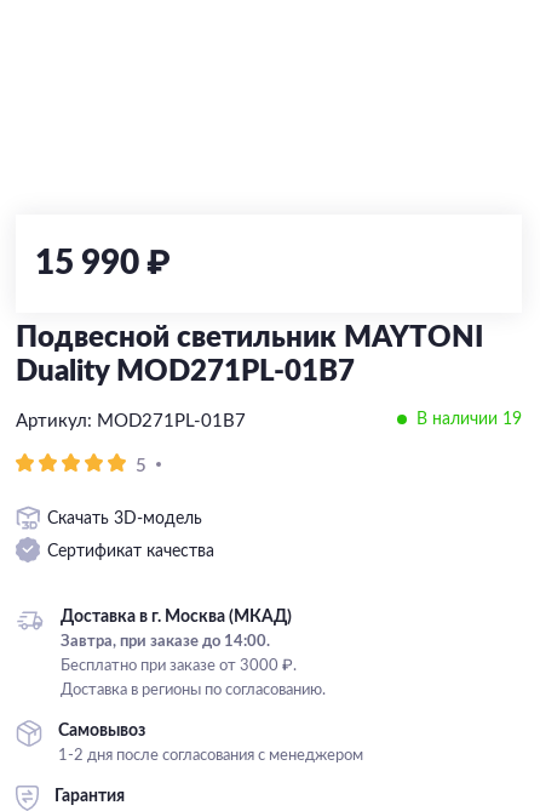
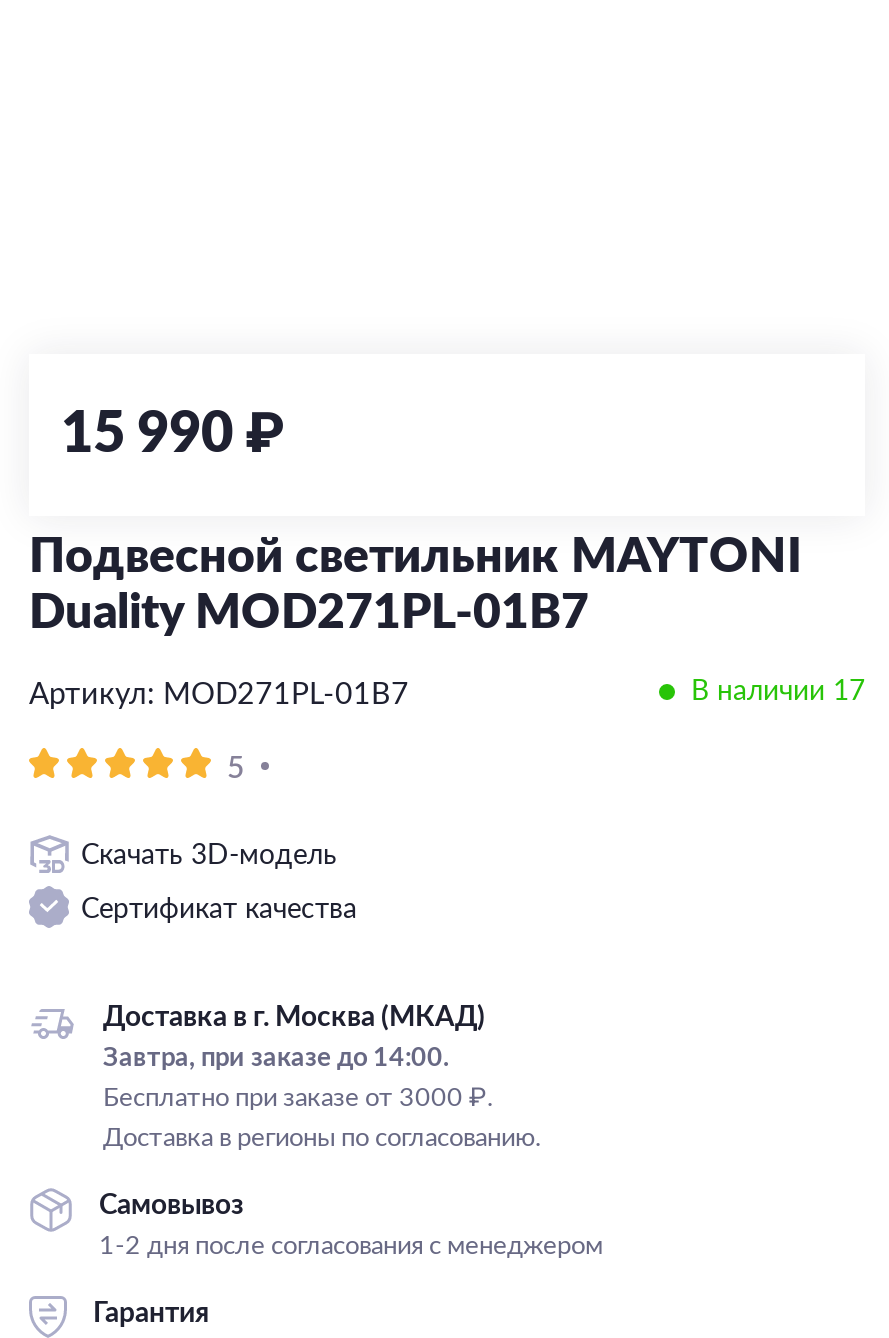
[417,410,522,427] В наличии 19 -> [691,677,865,705] В наличии 17

